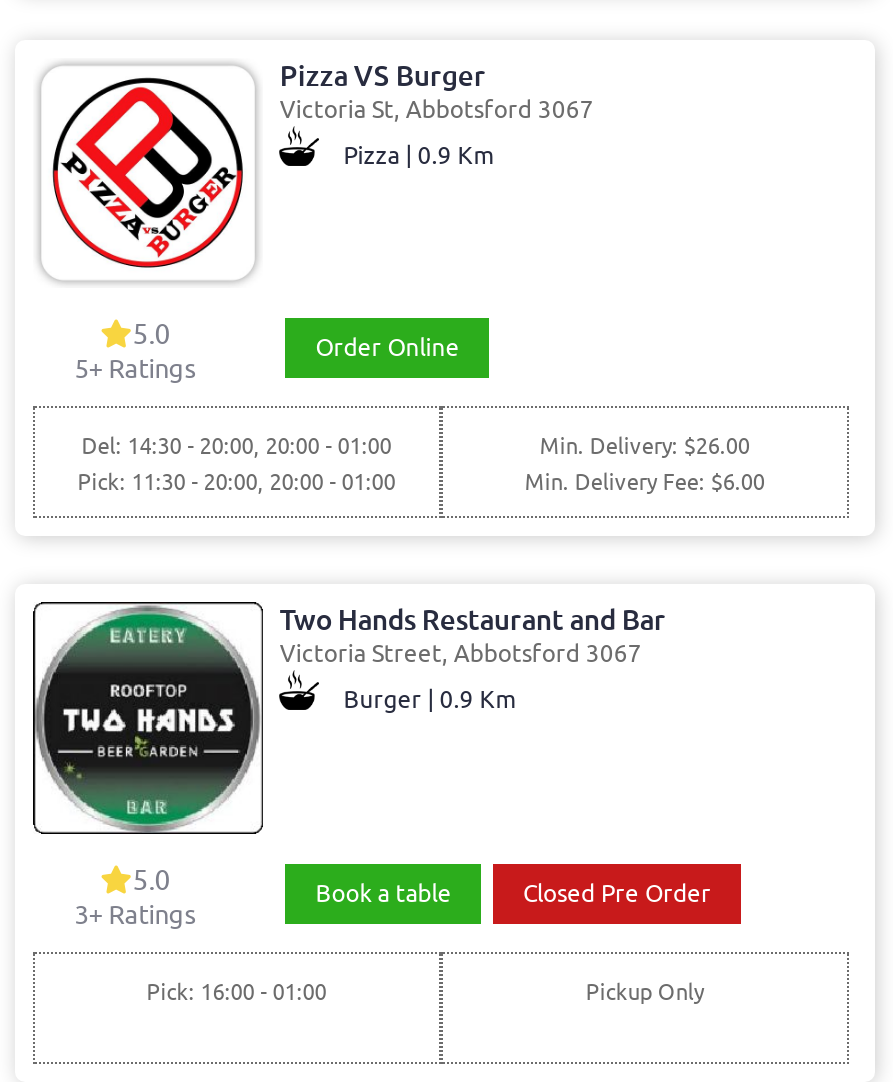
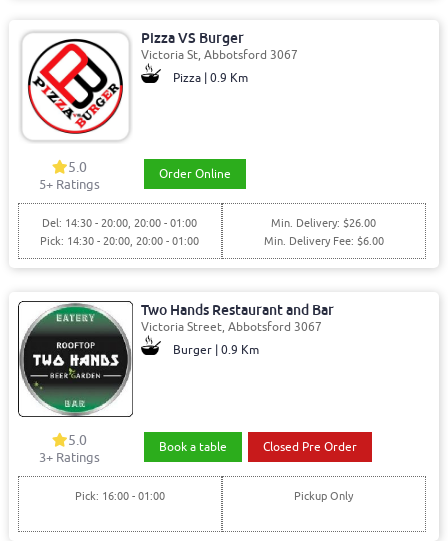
[77,469,395,497] Pick: 11:30 - 20:00, 20:00 - 01:00 -> [40,234,199,248] Pick: 14:30 - 20:00, 20:00 - 01:00

